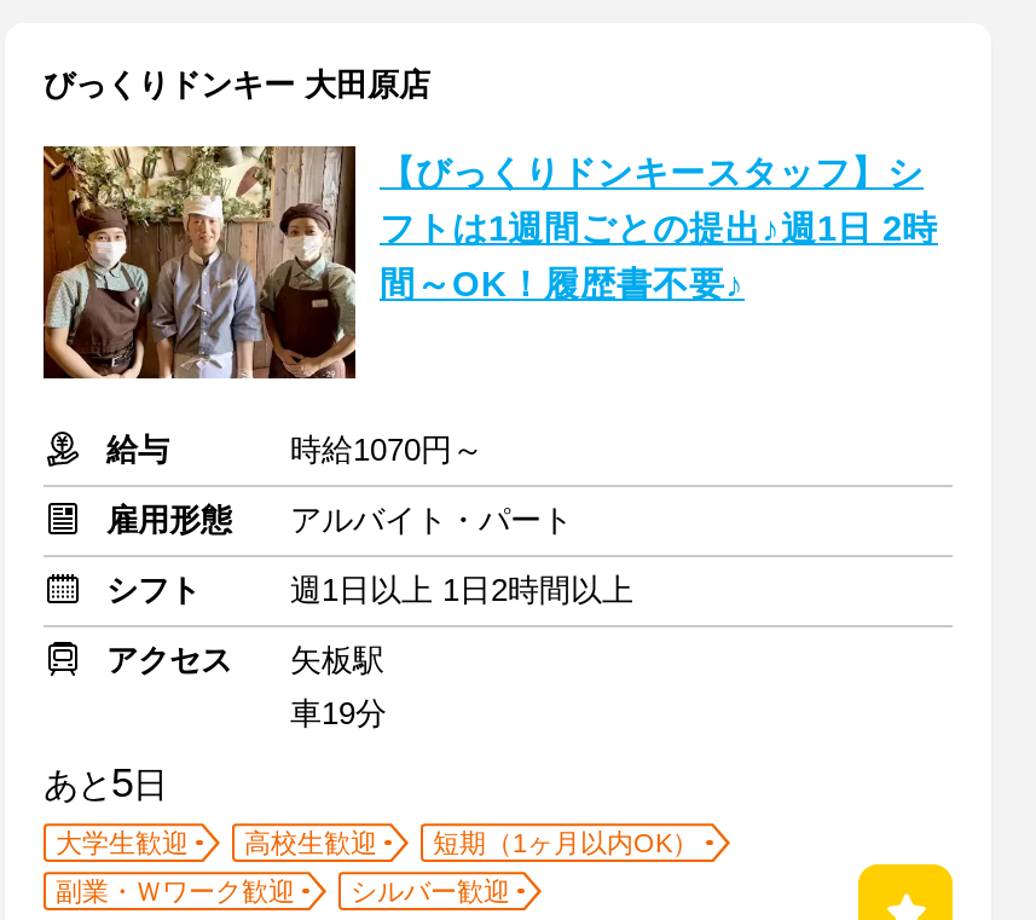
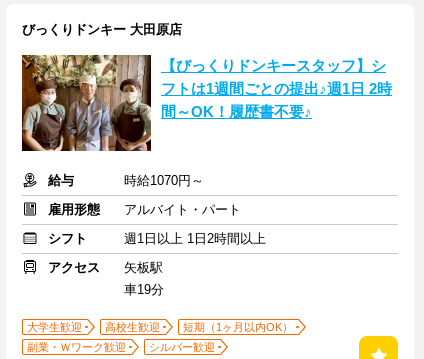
[44,760,167,806] あと5日 -> none

